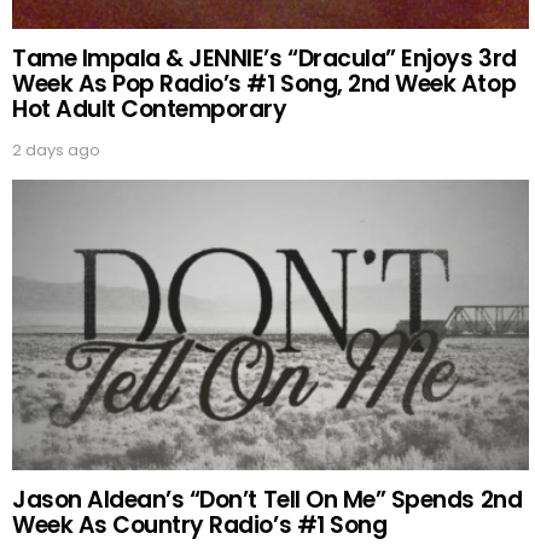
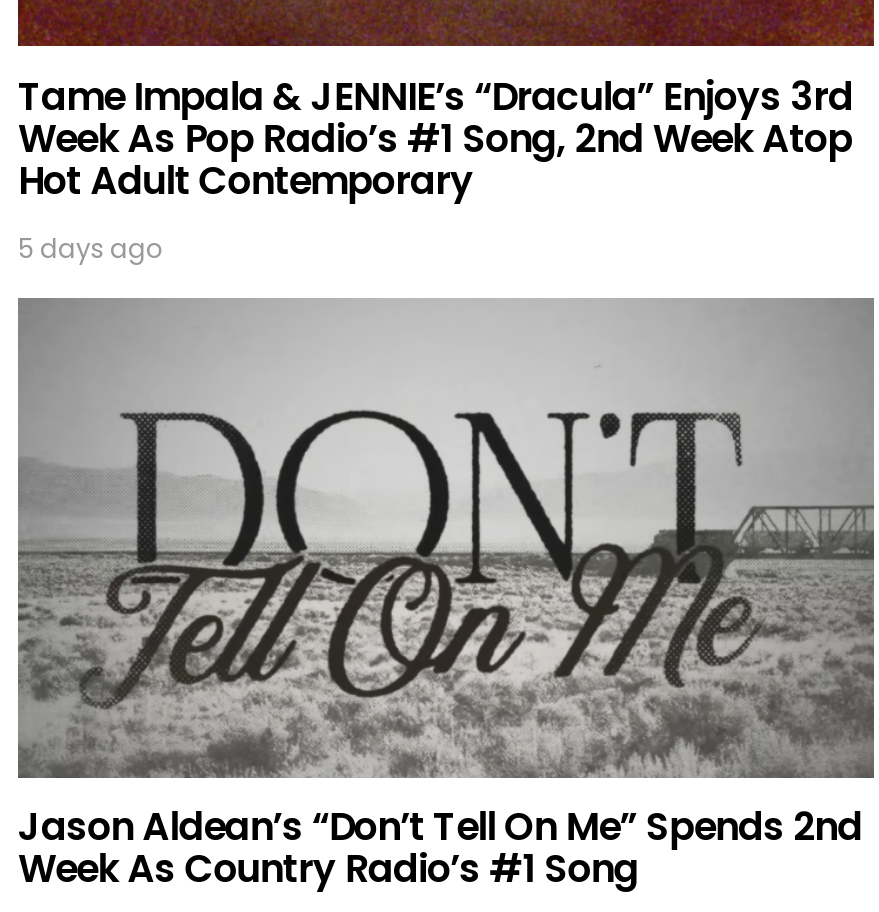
[12,138,100,161] 2 days ago -> [18,230,164,268] 5 days ago

